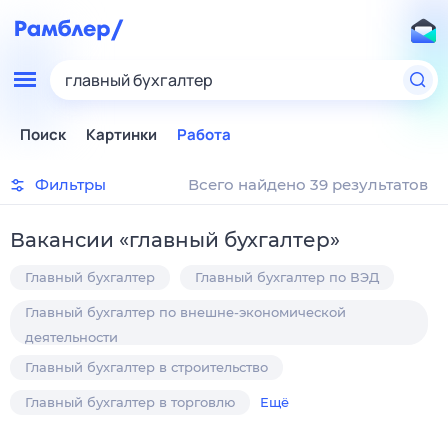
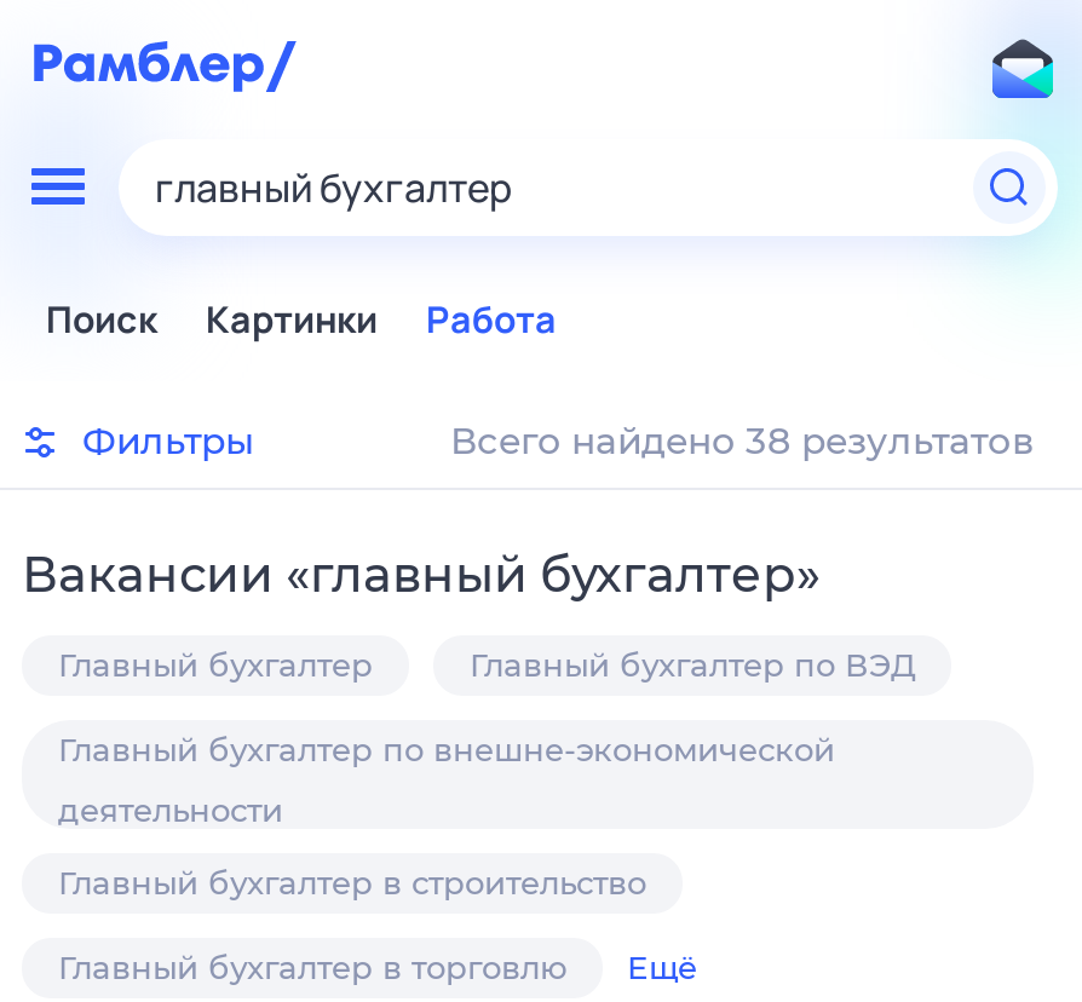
[188,175,428,194] Всего найдено 39 результатов -> [450,417,1034,463] Всего найдено 38 результатов

